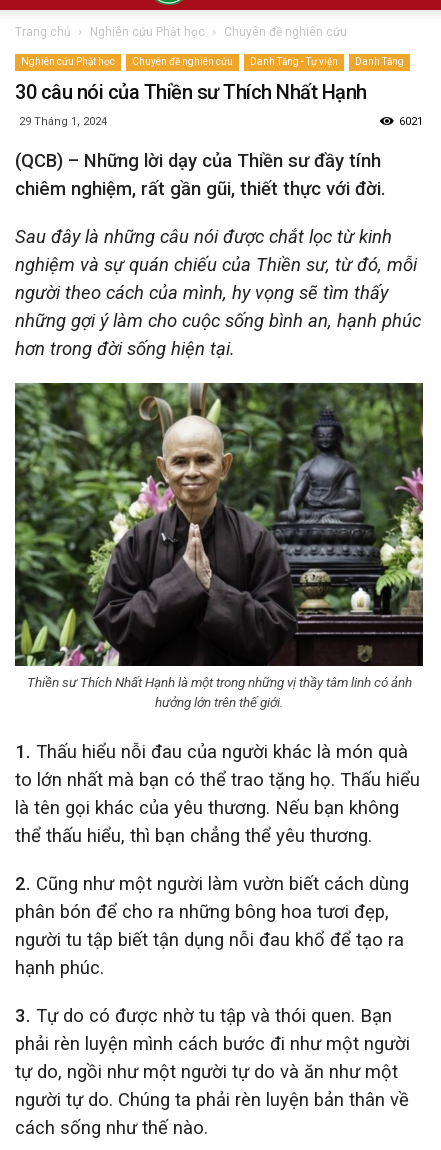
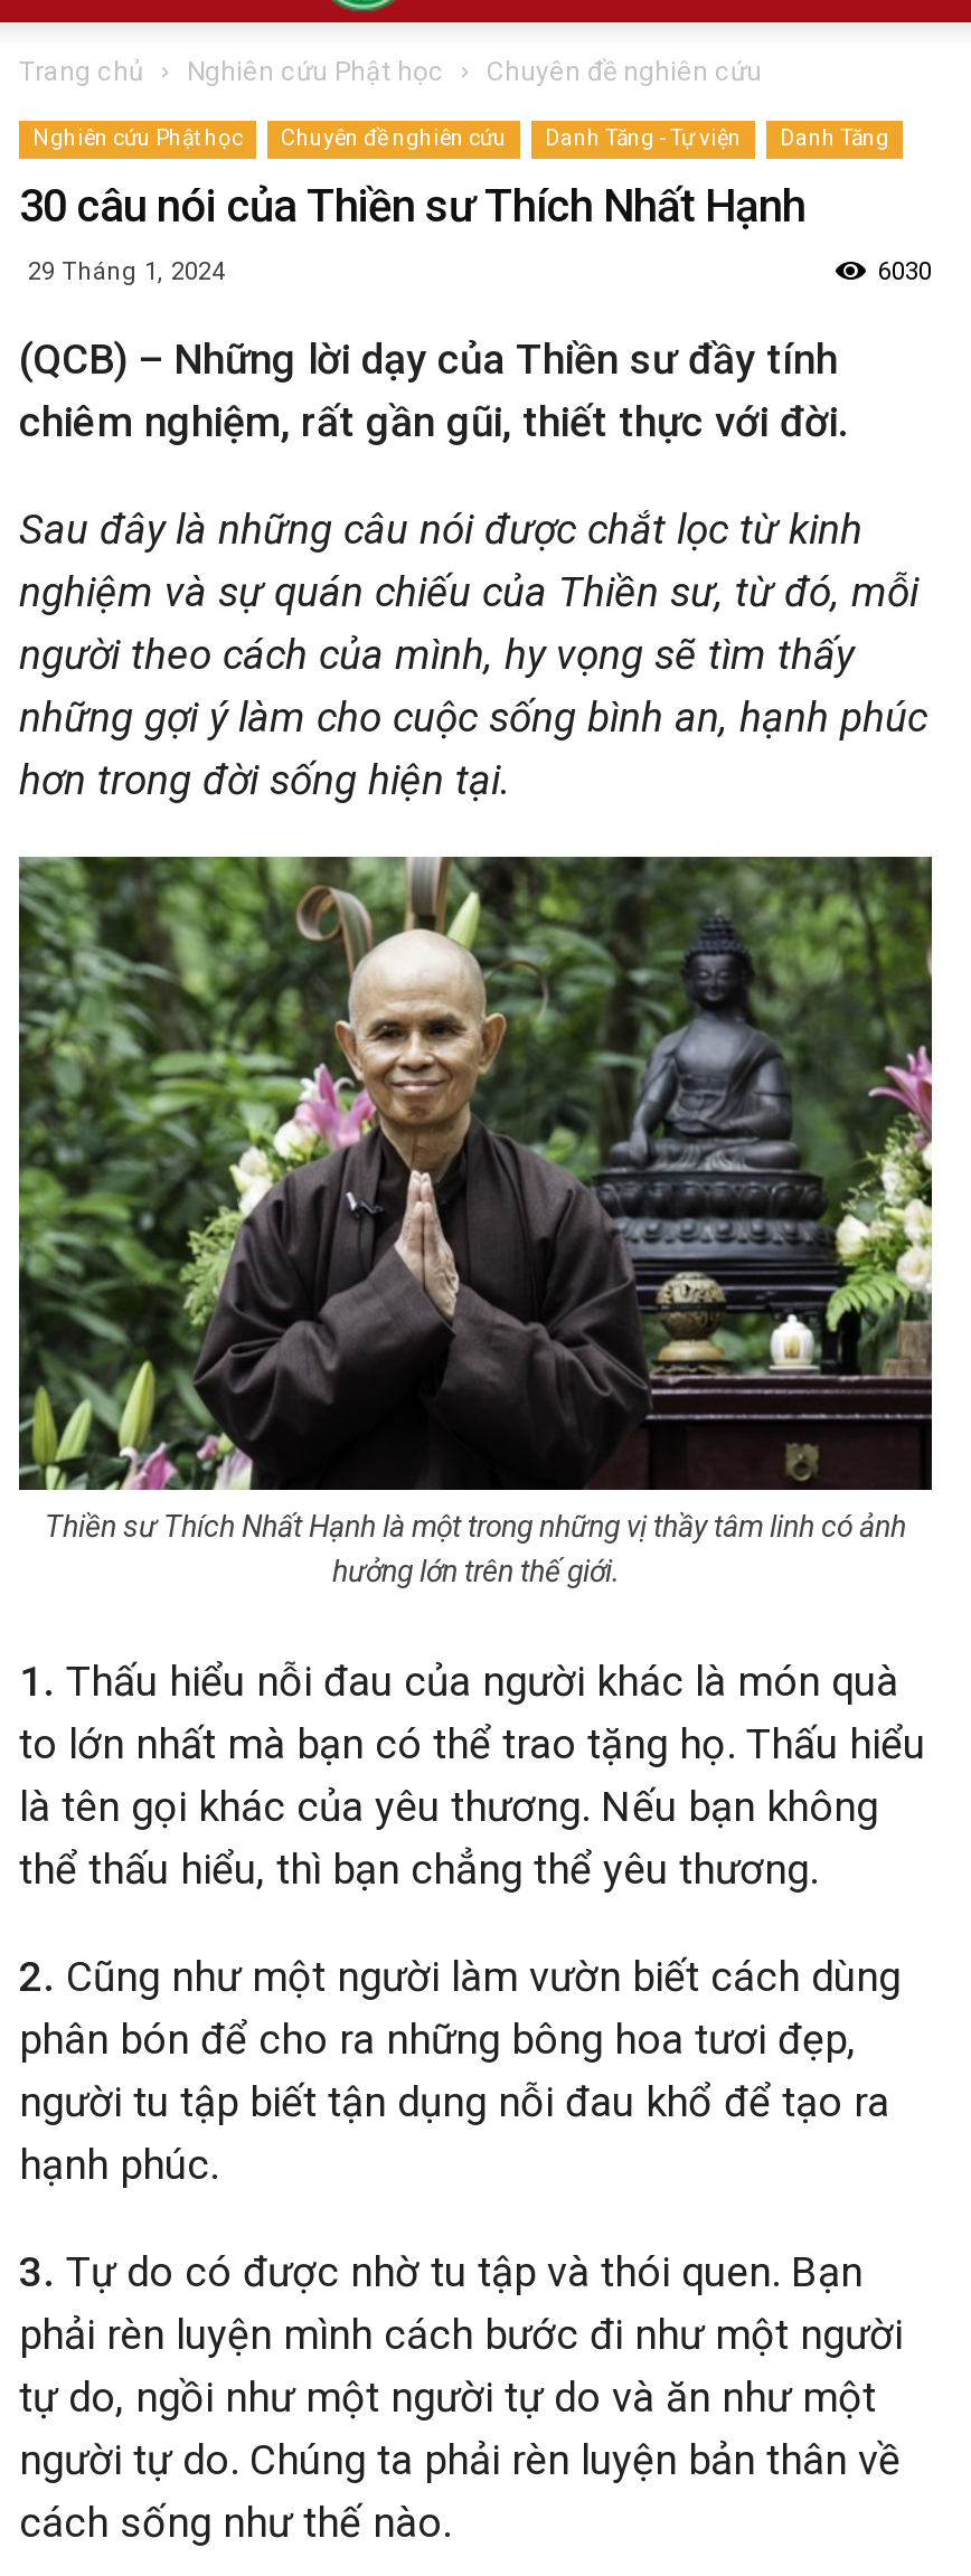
[399,115,423,128] 6021 -> [878,257,932,286] 6030

